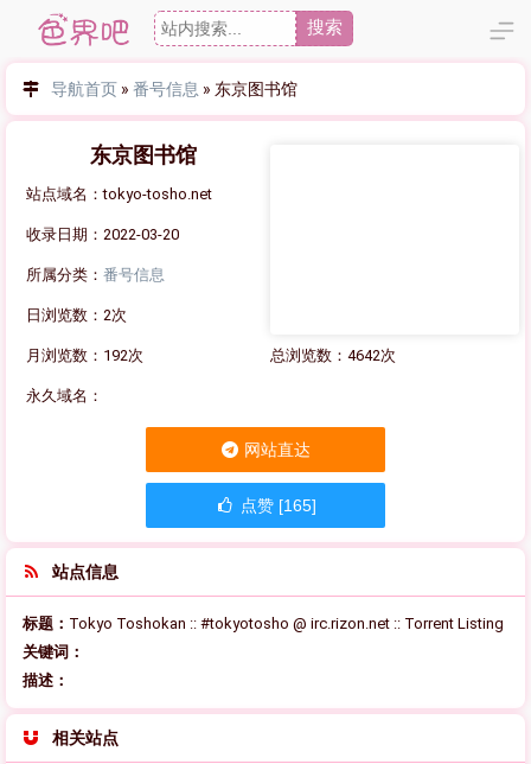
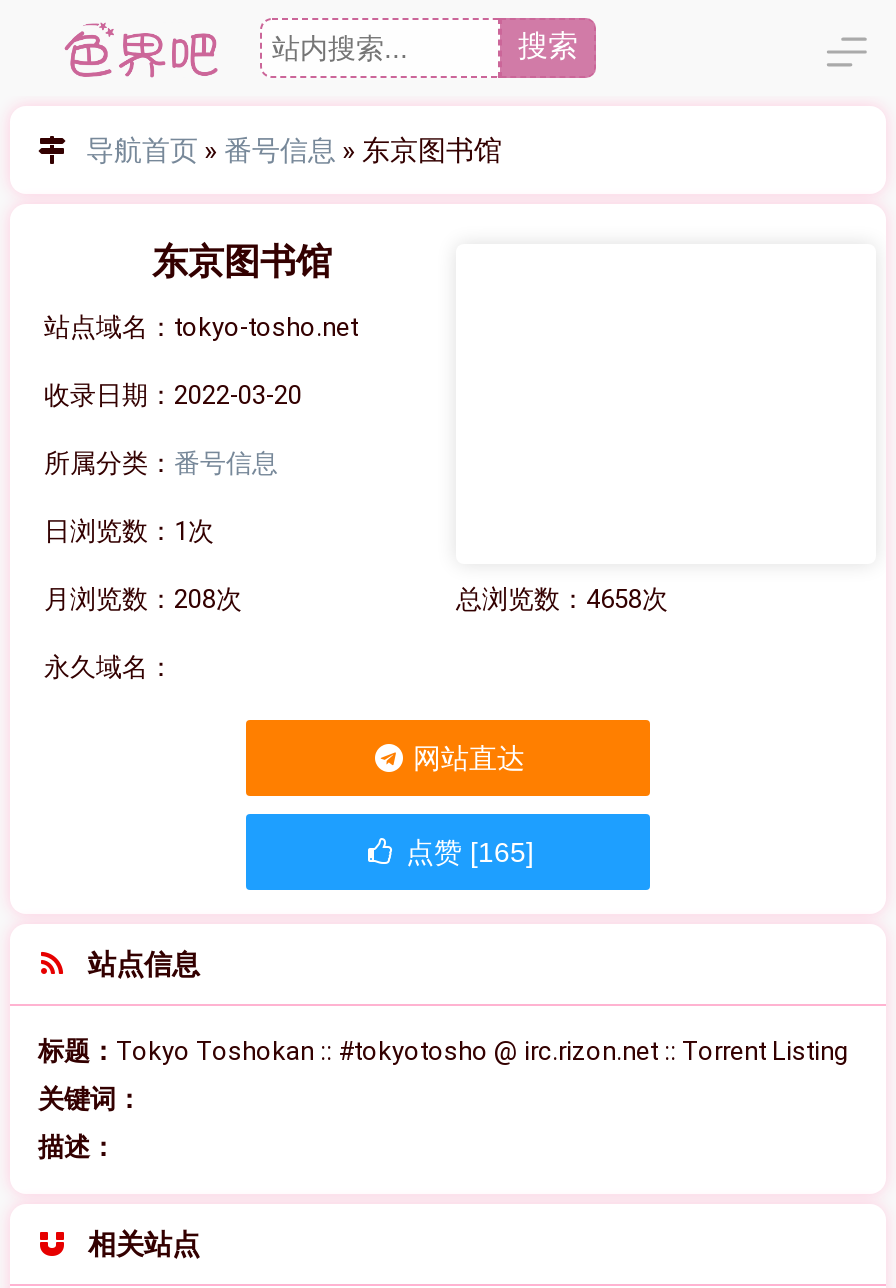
[26,306,127,324] 日浏览数：2次 -> [44,516,214,546] 日浏览数：1次
[26,346,143,364] 月浏览数：192次 -> [44,584,242,614] 月浏览数：208次
[270,346,396,364] 总浏览数：4642次 -> [456,584,668,614] 总浏览数：4658次

